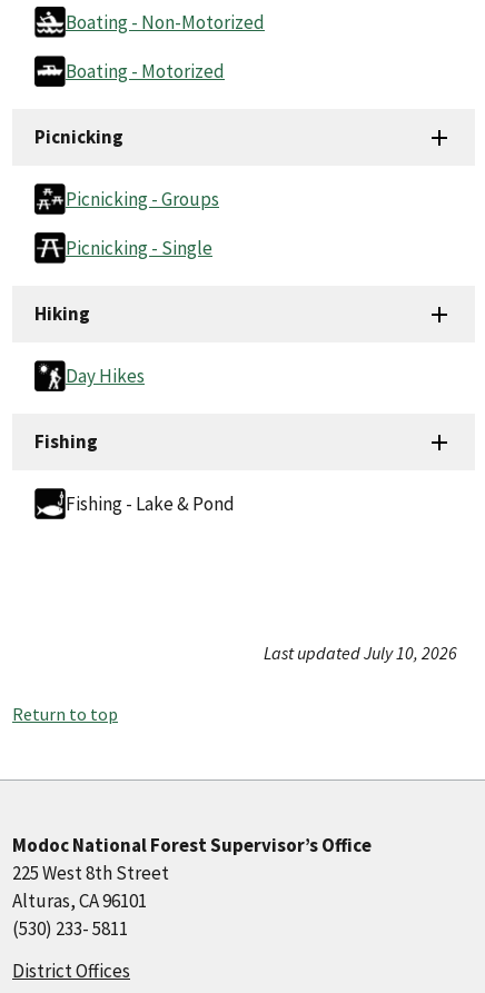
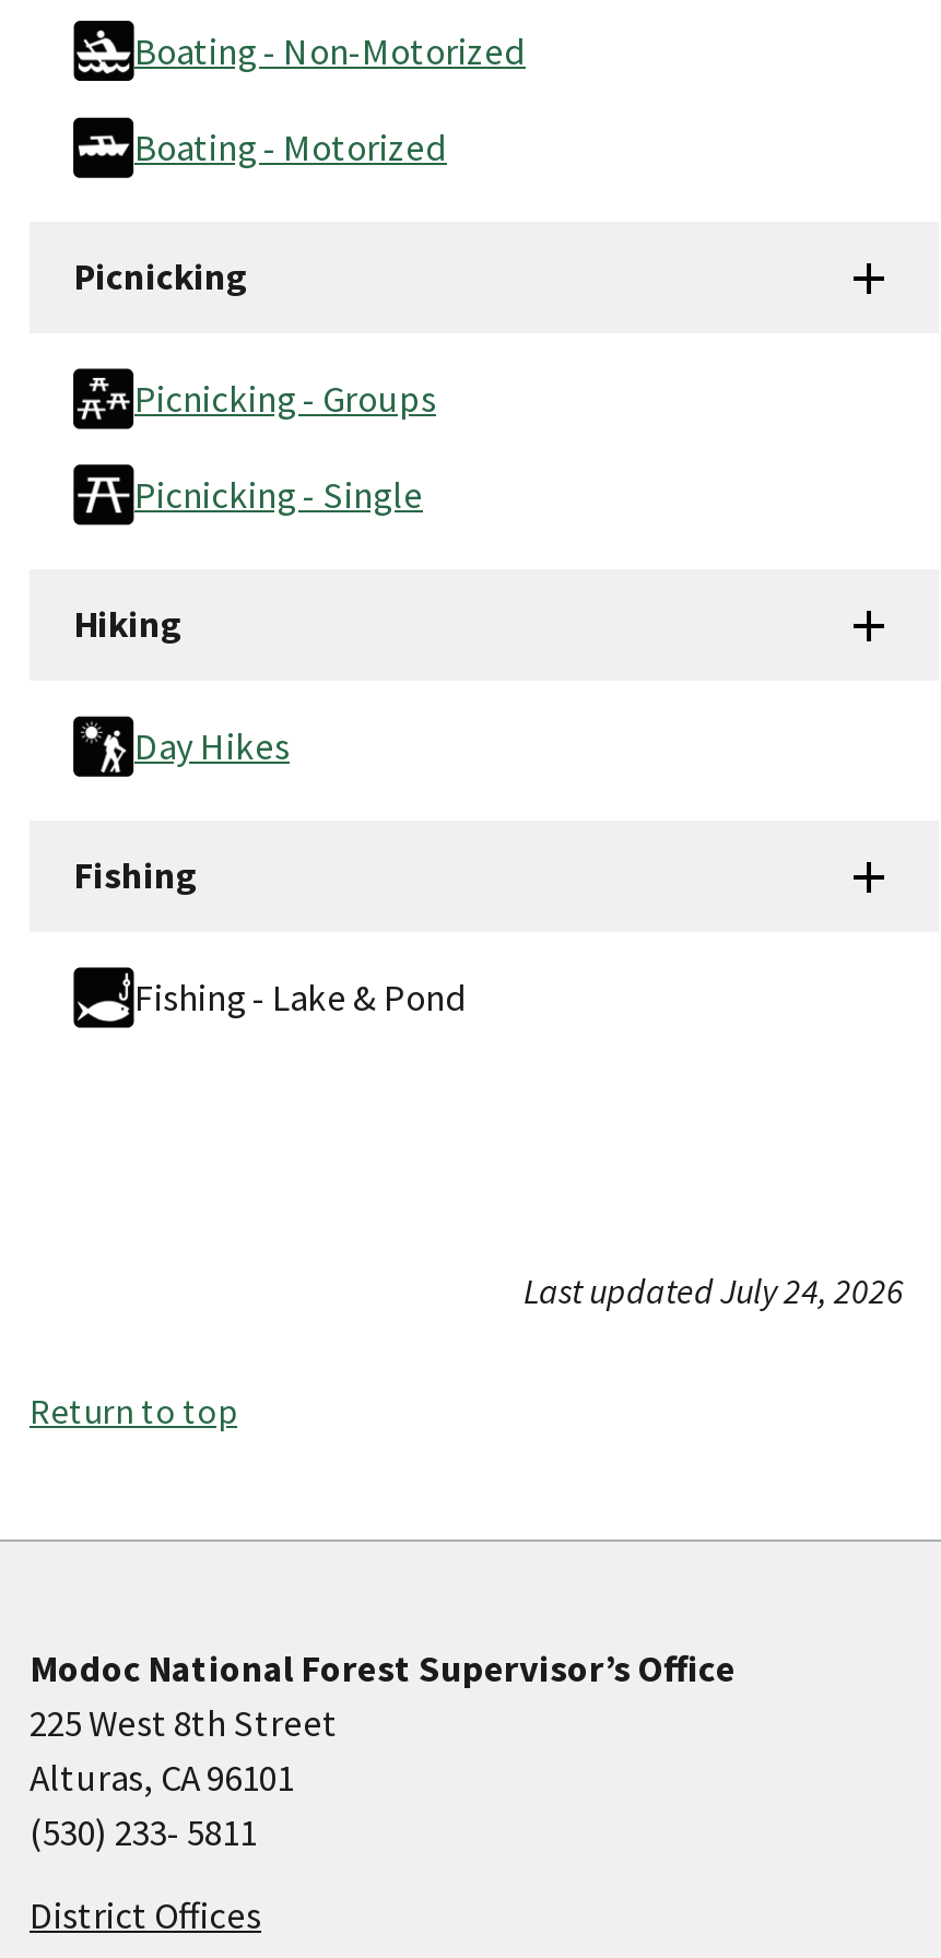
[264,642,457,664] Last updated July 10, 2026 -> [524,1269,904,1313] Last updated July 24, 2026

